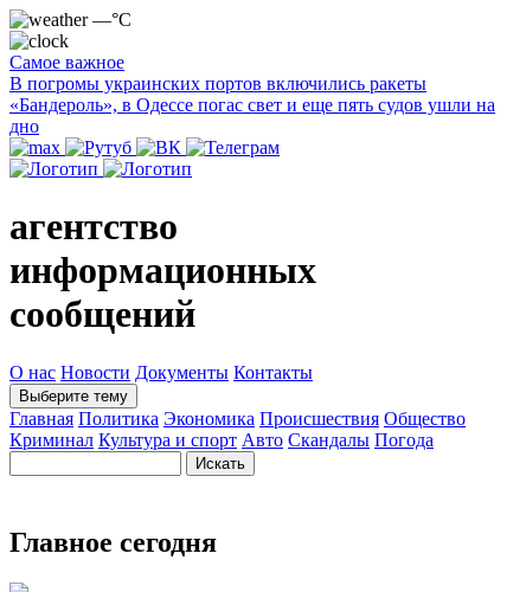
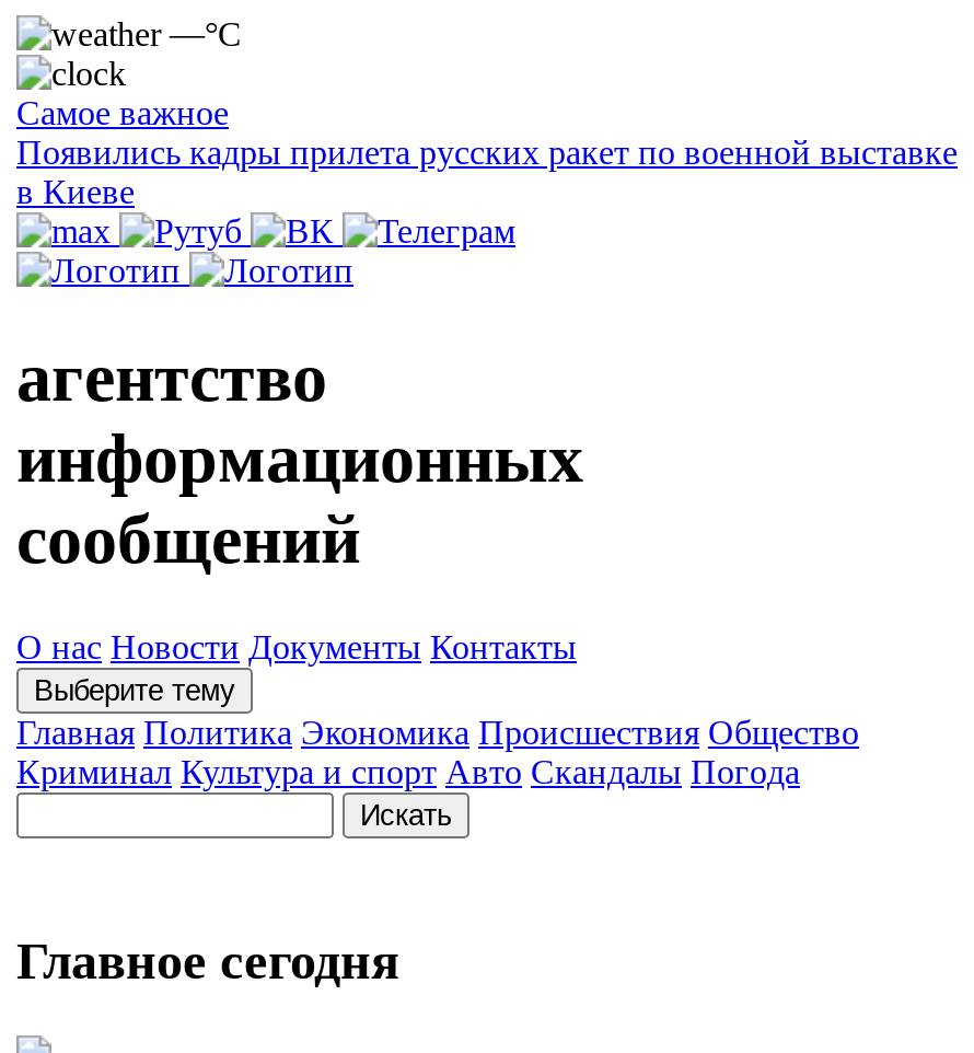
[9,73,495,136] В погромы украинских портов включились ракеты | «Бандероль», в Одессе погас свет и еще пять судов ушли на | дно -> [16,134,958,210] Появились кадры прилета русских ракет по военной выставке | в Киеве

